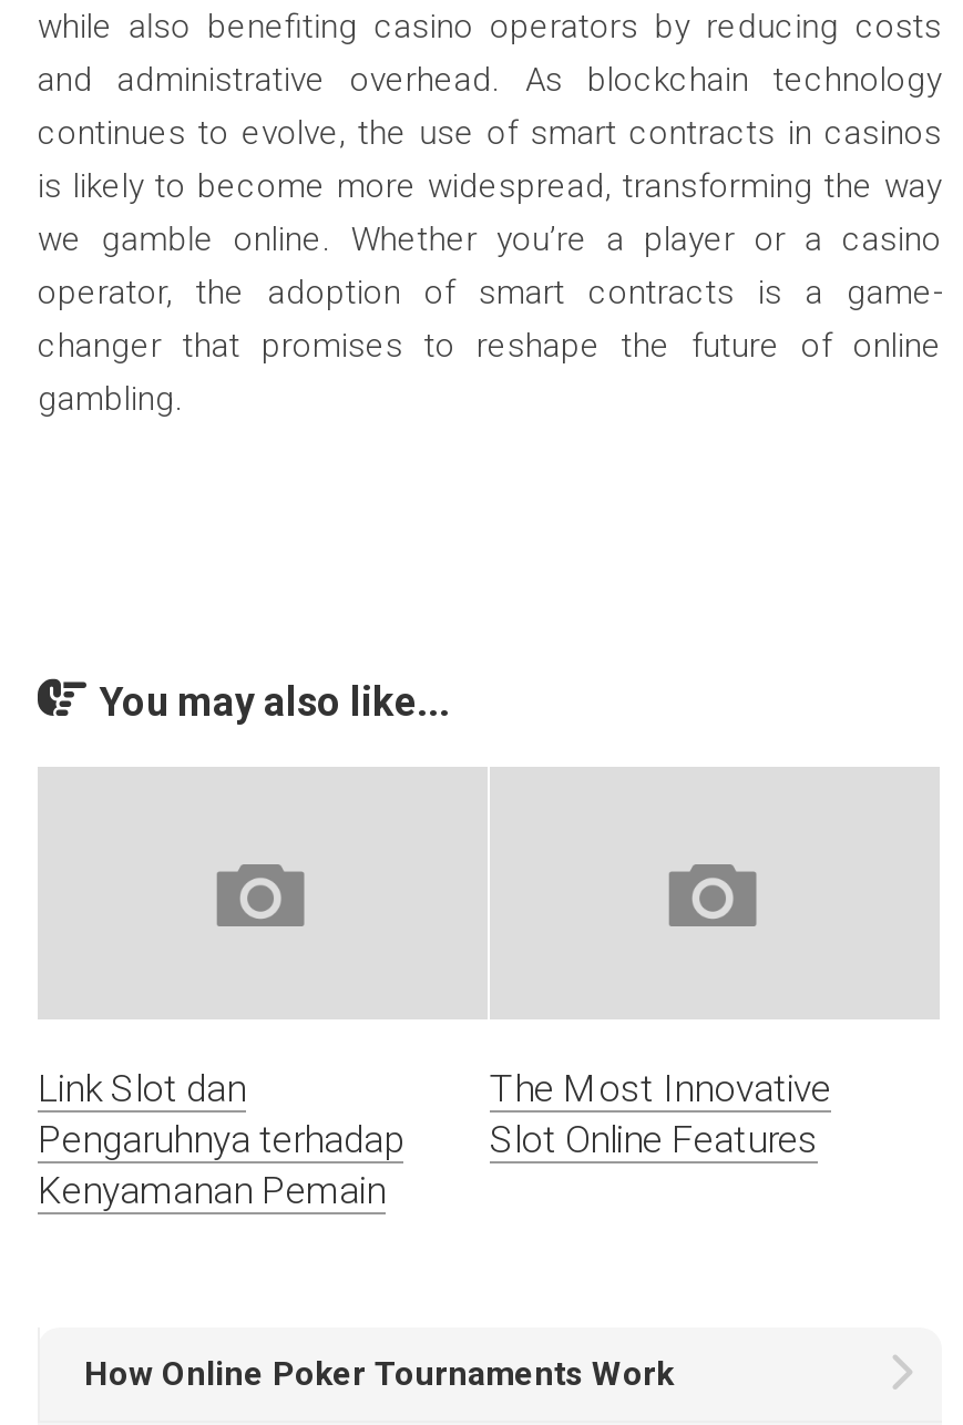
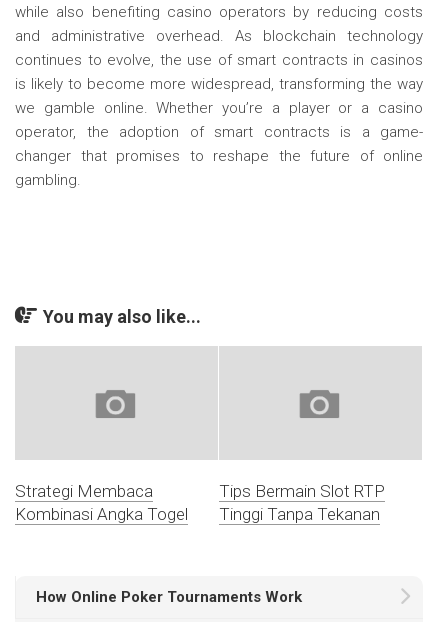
[38,1067,403,1213] Link Slot dan | Pengaruhnya terhadap | Kenyamanan Pemain -> [15,481,188,524] Strategi Membaca | Kombinasi Angka Togel
[490,1067,831,1162] The Most Innovative | Slot Online Features -> [219,481,385,524] Tips Bermain Slot RTP | Tinggi Tanpa Tekanan

